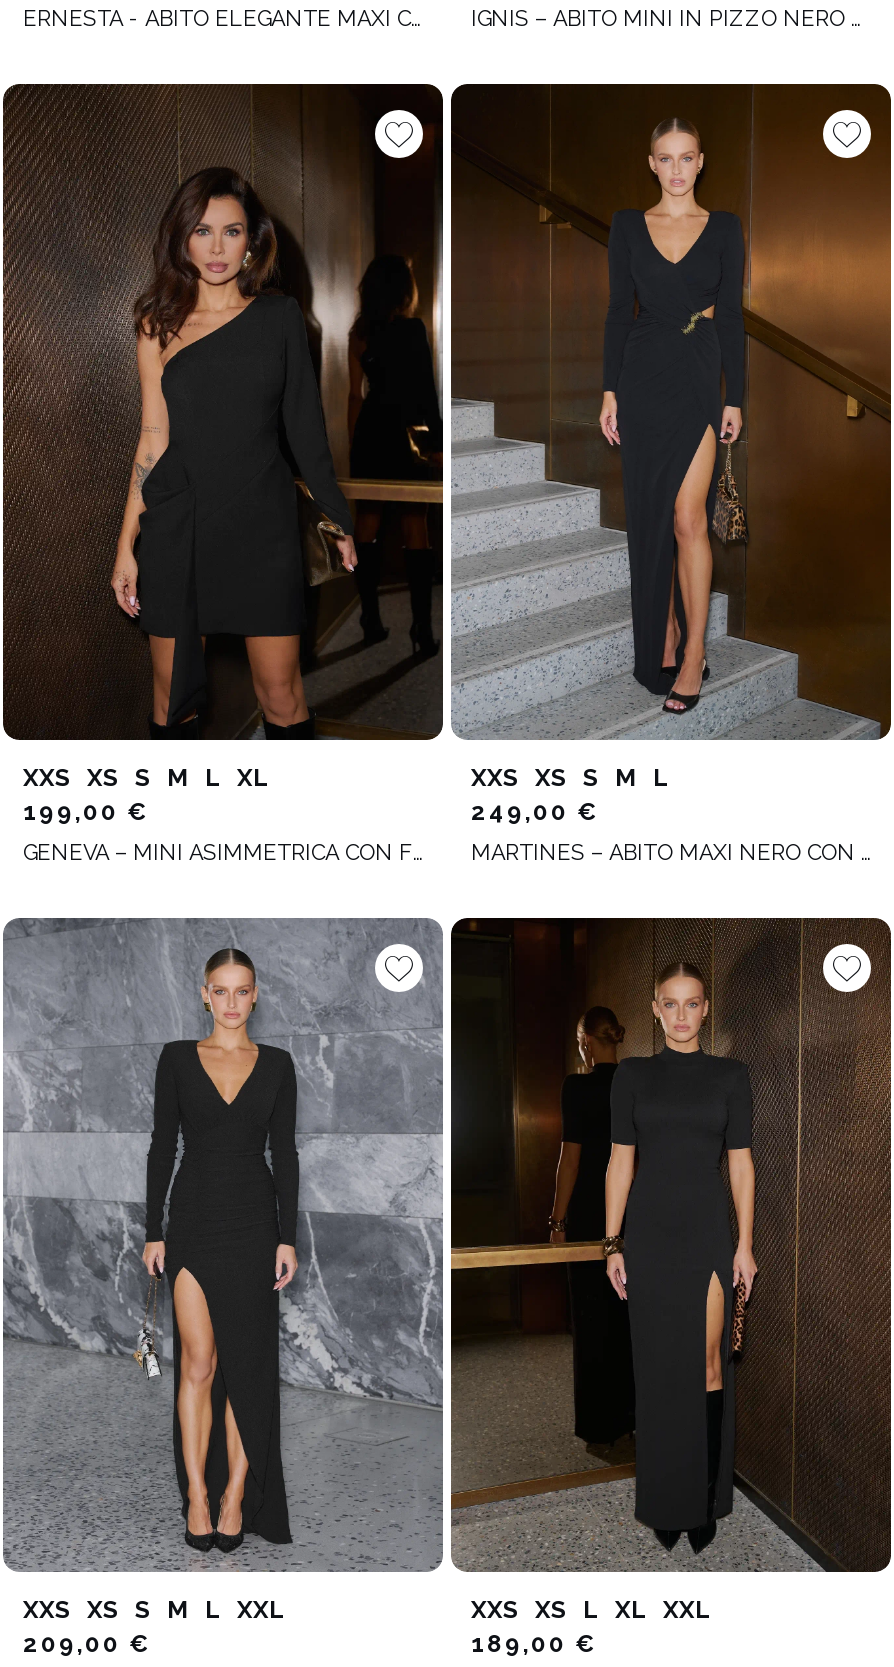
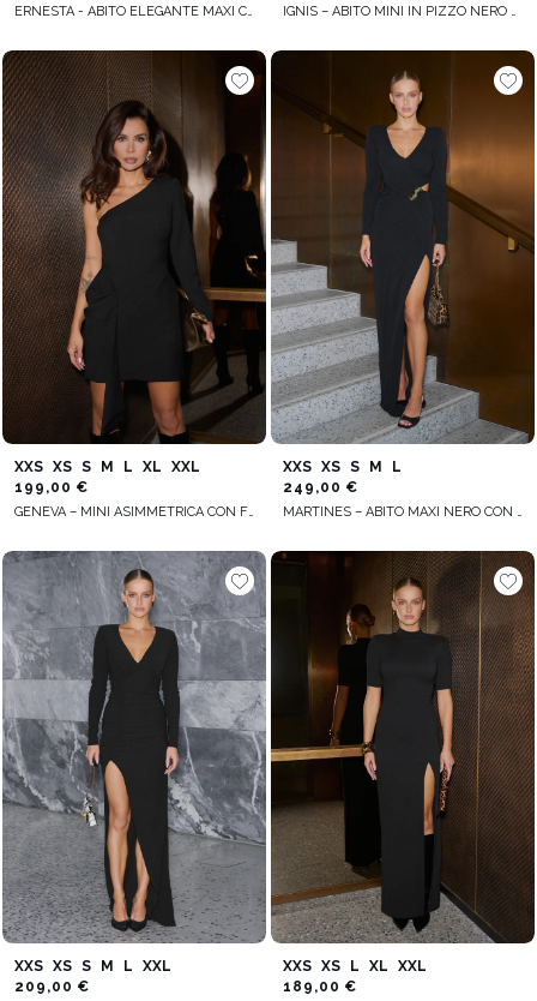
[23,763,269,791] XXS XS S M L XL -> [14,458,200,475] XXS XS S M L XL XXL

